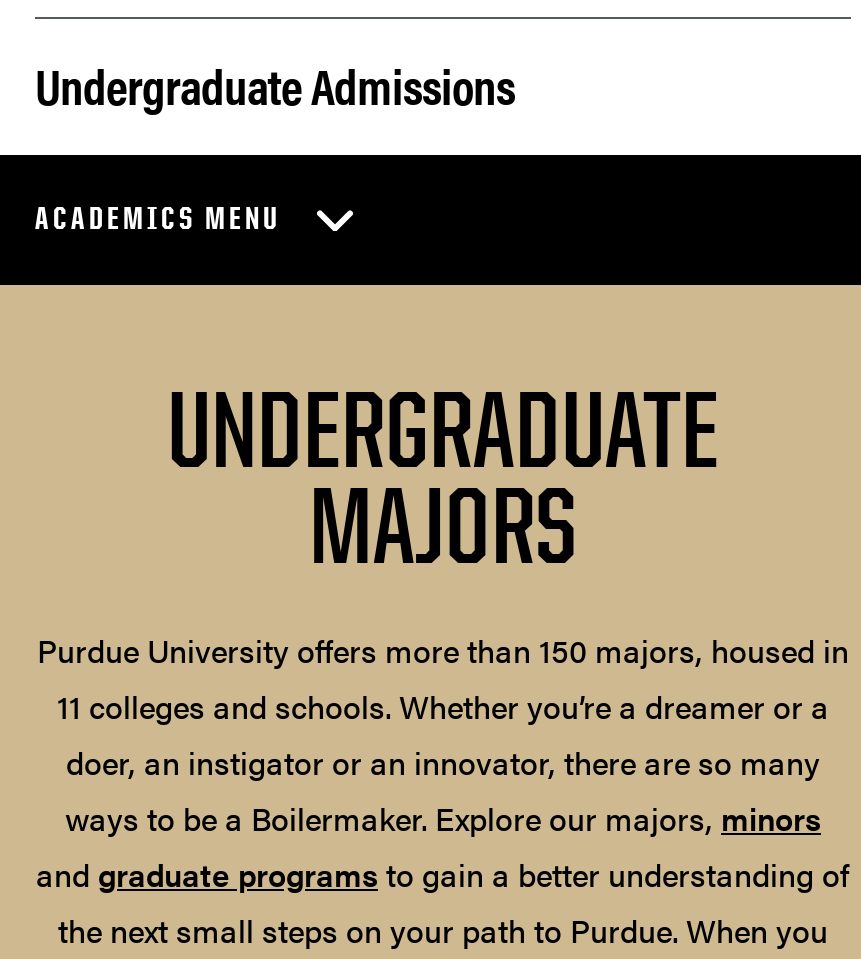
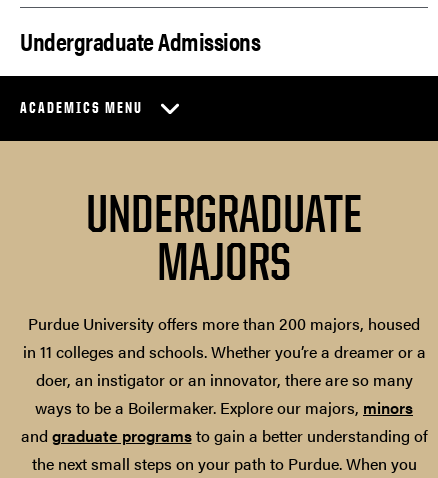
[37,627,849,729] Purdue University offers more than 150 majors, housed in | 11 colleges and schools. Whether you’re a dreamer or a -> [22,312,425,363] Purdue University offers more than 200 majors, housed | in 11 colleges and schools. Whether you’re a dreamer or a

